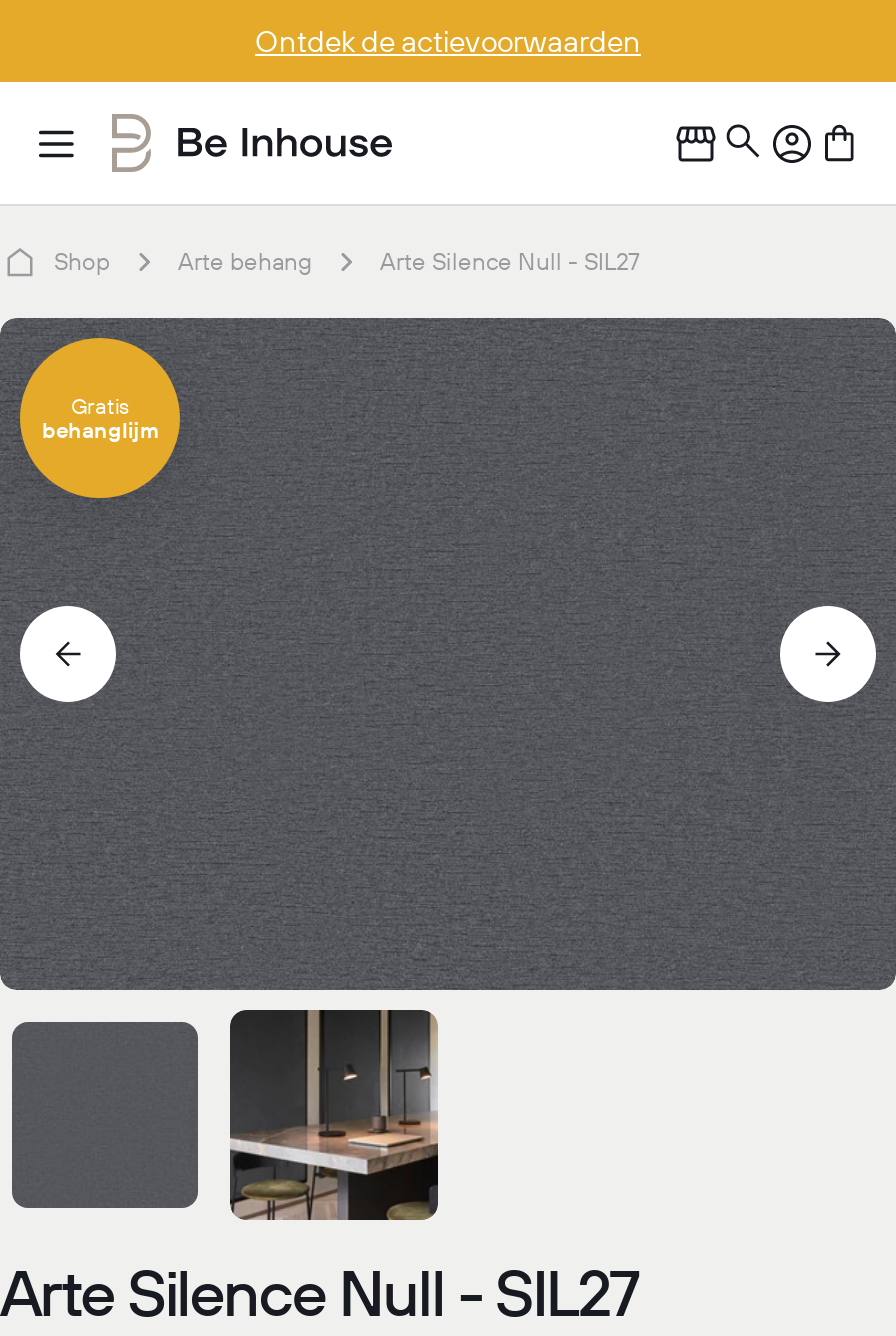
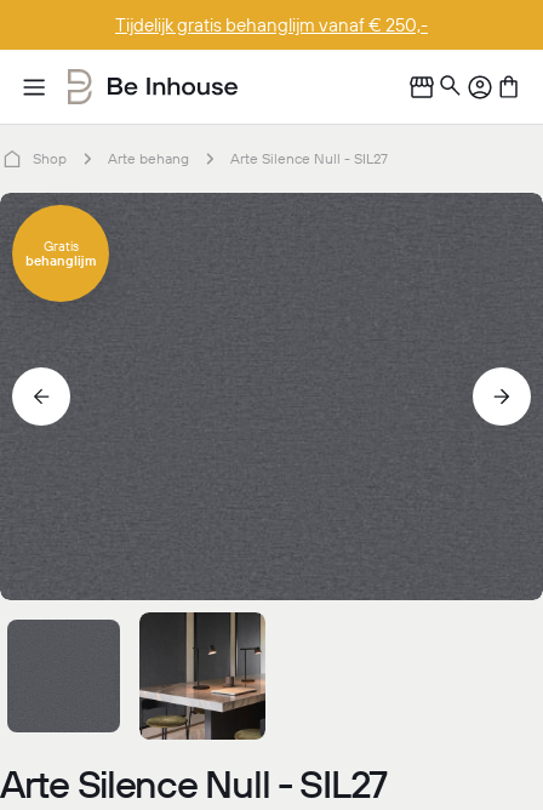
[255,22,641,60] Ontdek de actievoorwaarden -> [115,13,428,36] Tijdelijk gratis behanglijm vanaf € 250,-

